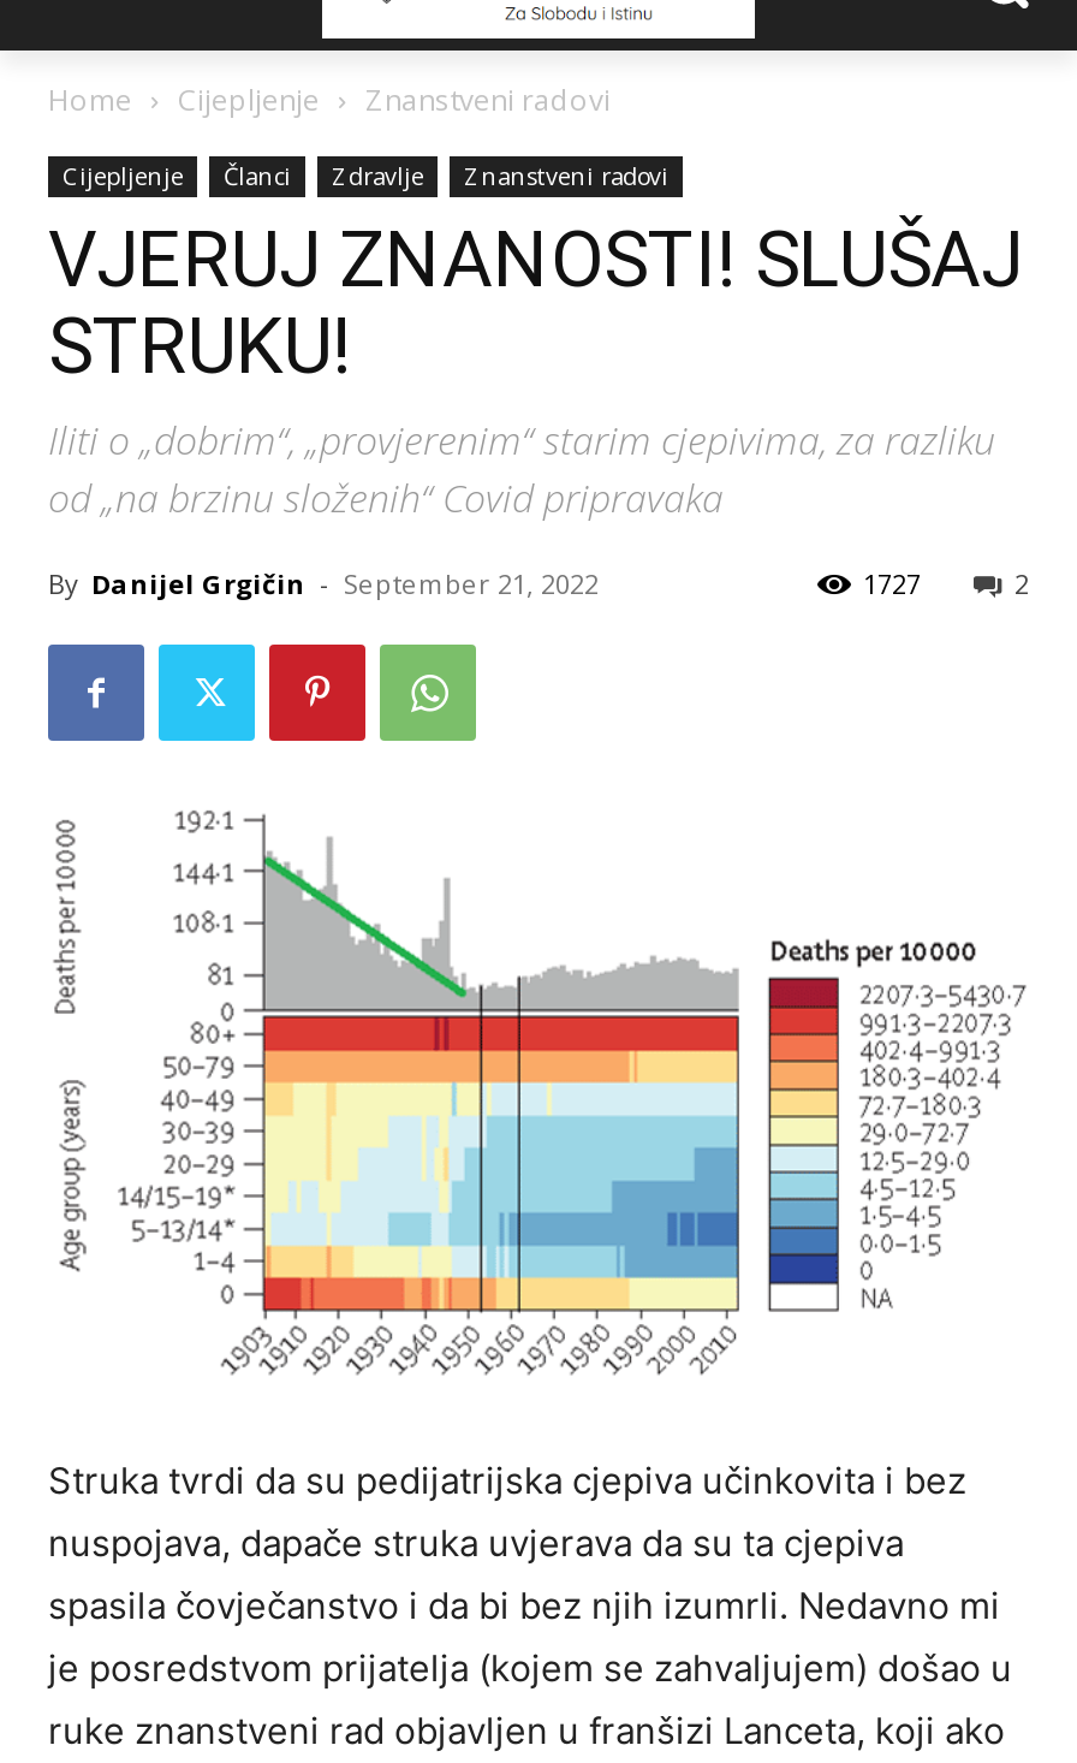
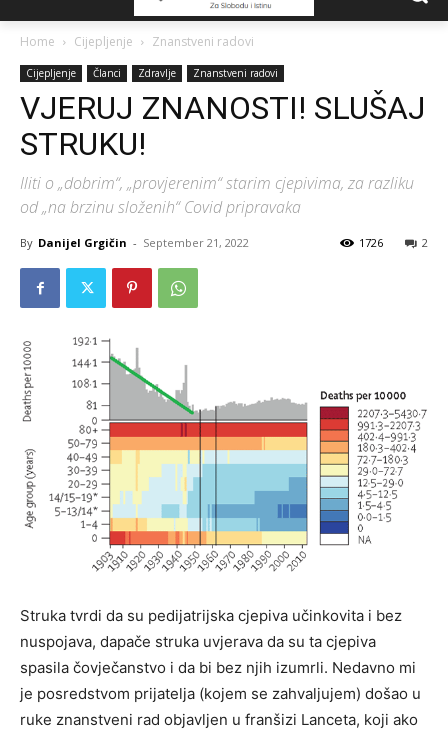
[863,565,921,601] 1727 -> [359,235,383,250] 1726

